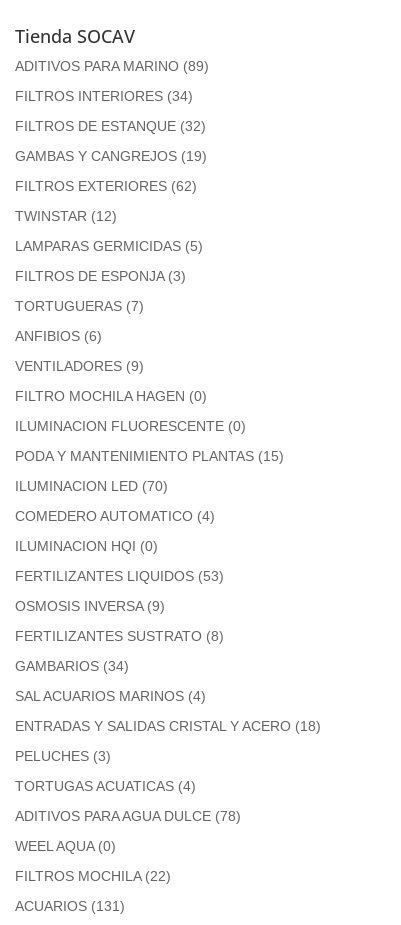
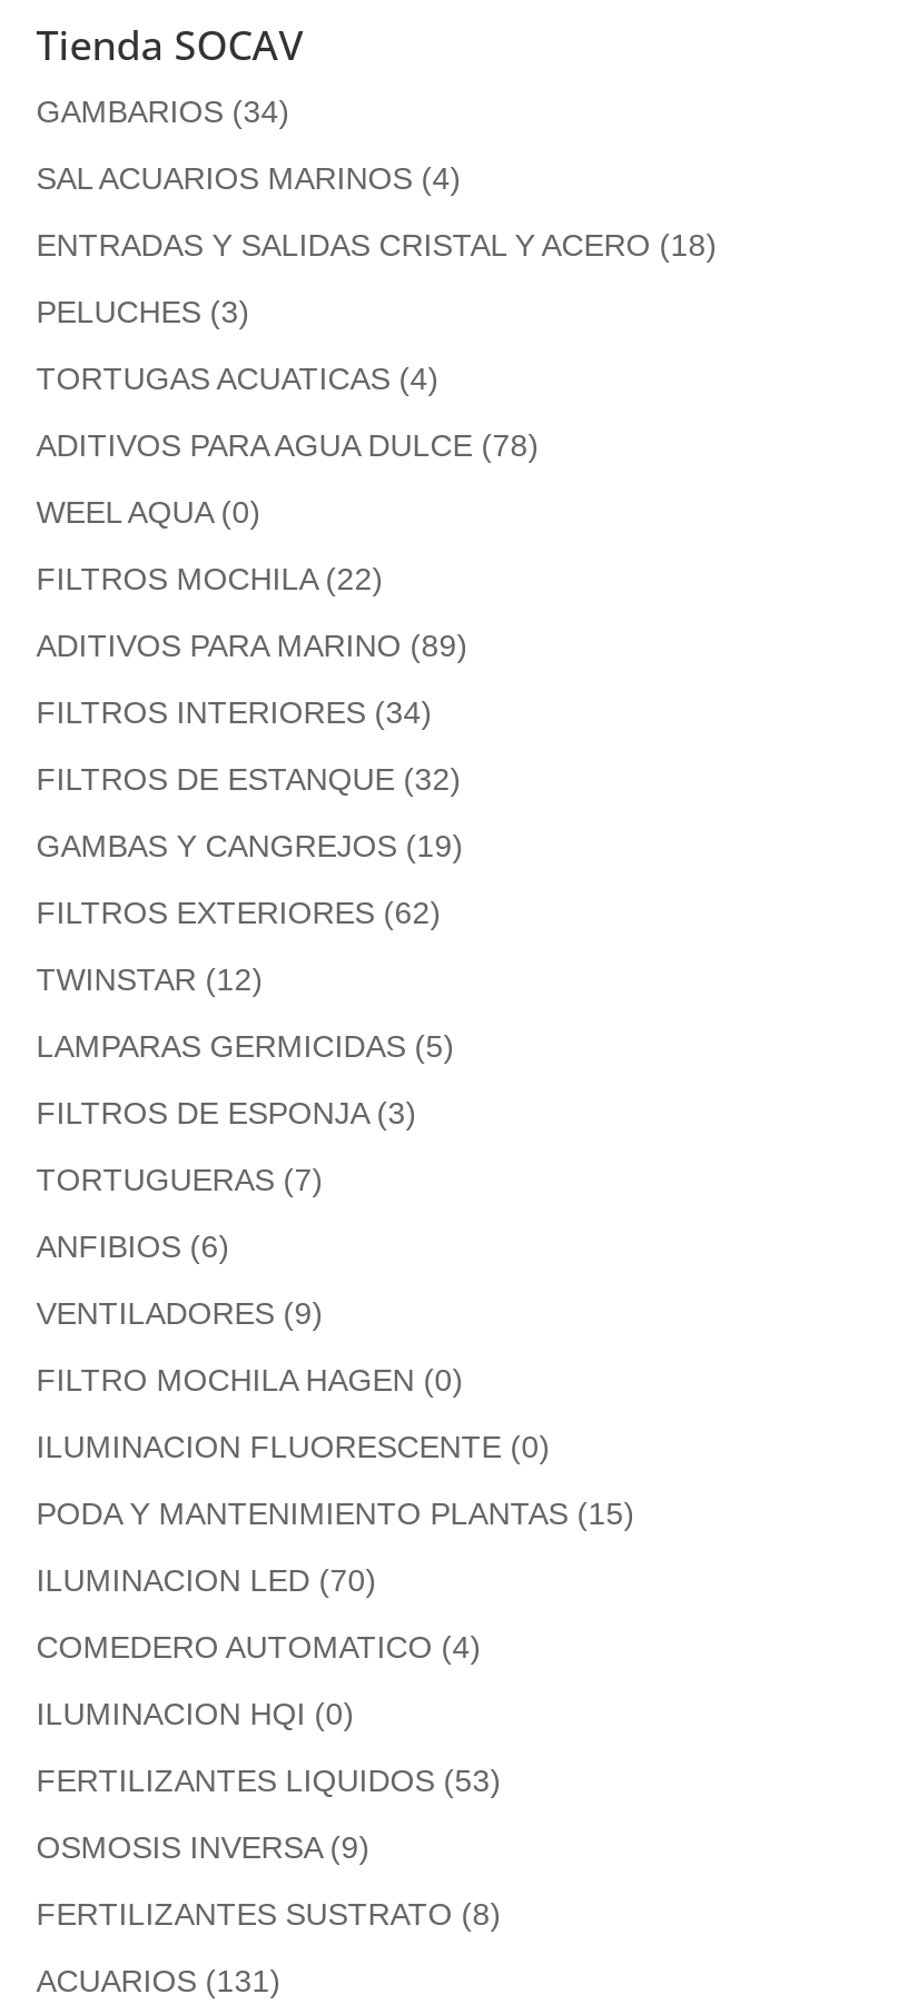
moved [15,58,284,644] -> [36,628,635,1932]: ADITIVOS PARA MARINO (89) | FILTROS INTERIORES (34) | FILTROS DE ESTANQUE (32) | ... | OSMOSIS INVERSA (9) | FERTILIZANTES SUSTRATO (8)
moved [15,658,321,884] -> [36,94,717,597]: GAMBARIOS (34) | SAL ACUARIOS MARINOS (4) | ENTRADAS Y SALIDAS CRISTAL Y ACERO (18) | PELUCHES (3) | TORTUGAS ACUATICAS (4) | ADITIVOS PARA AGUA DULCE (78) | WEEL AQUA (0) | FILTROS MOCHILA (22)

